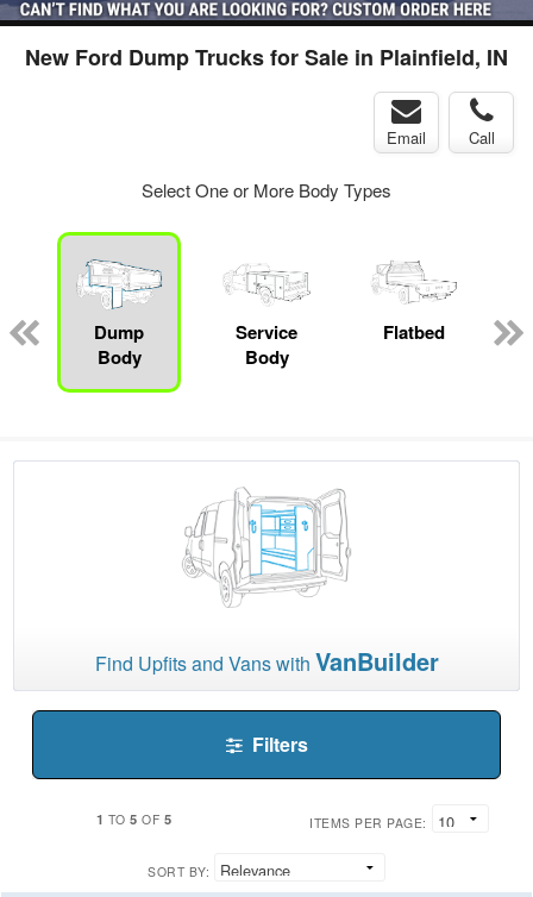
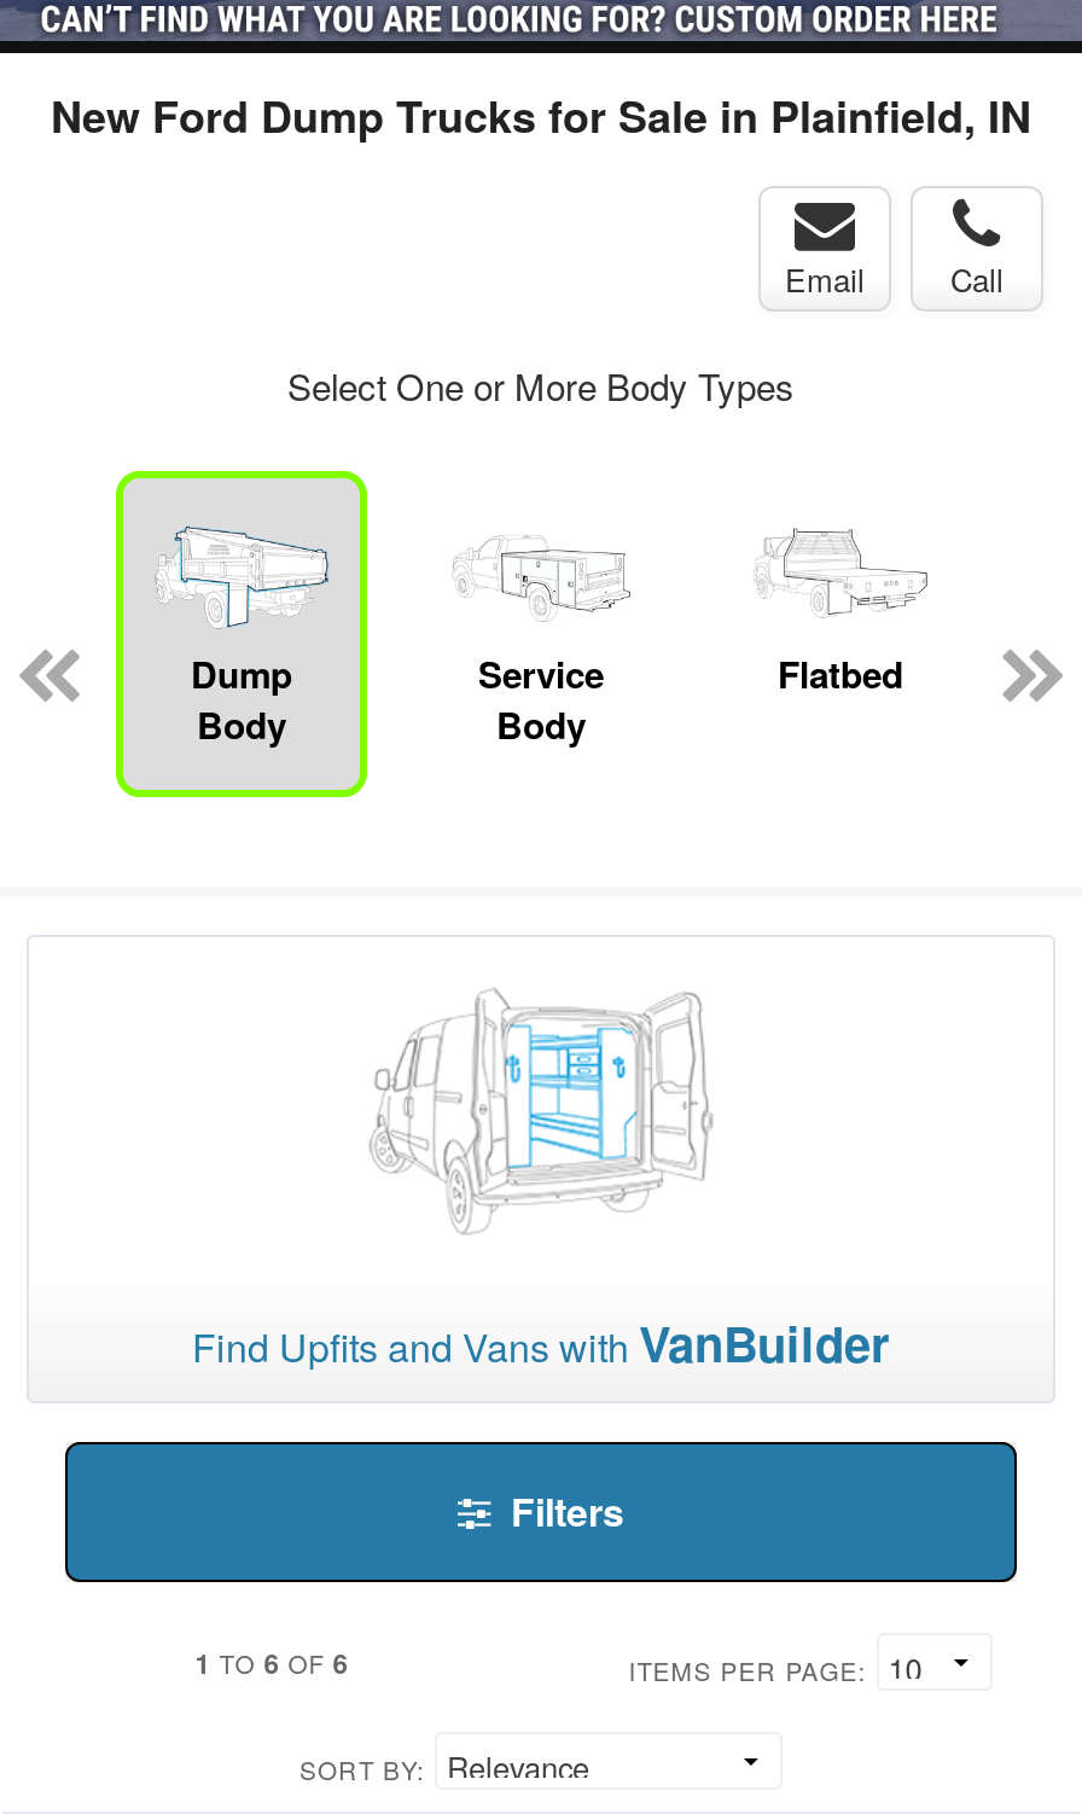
[96,809,172,828] 1 TO 5 OF 5 -> [195,1642,348,1680] 1 TO 6 OF 6

